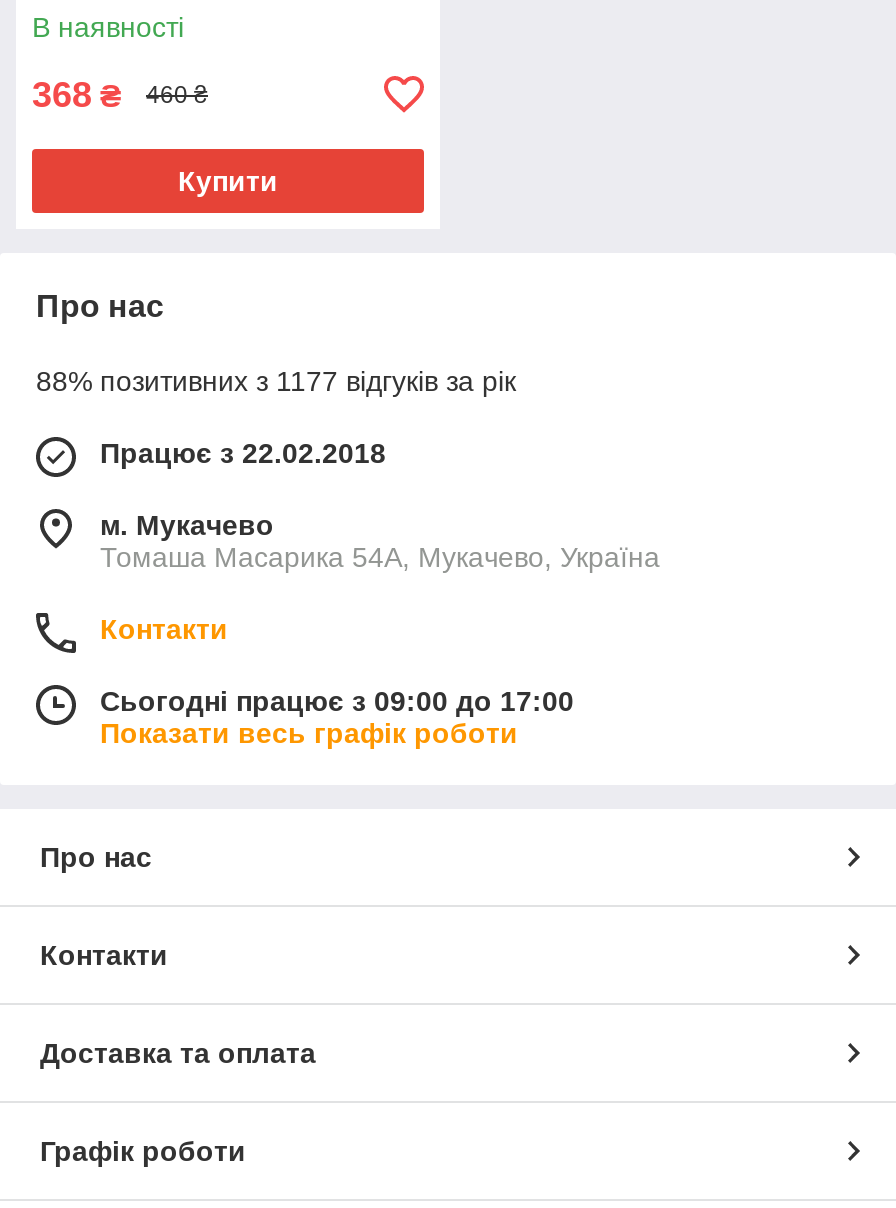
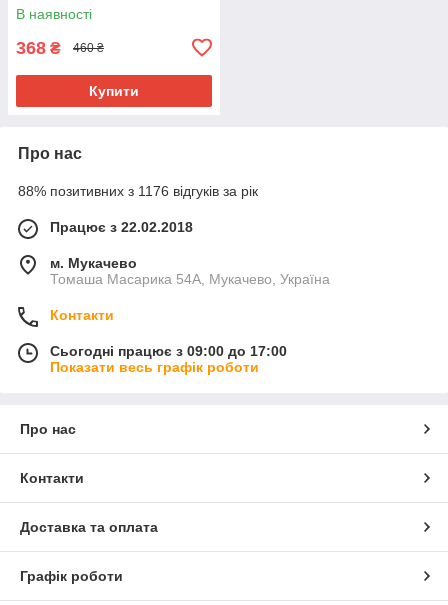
[36,365,516,397] 88% позитивних з 1177 відгуків за рік -> [18,183,258,199] 88% позитивних з 1176 відгуків за рік

